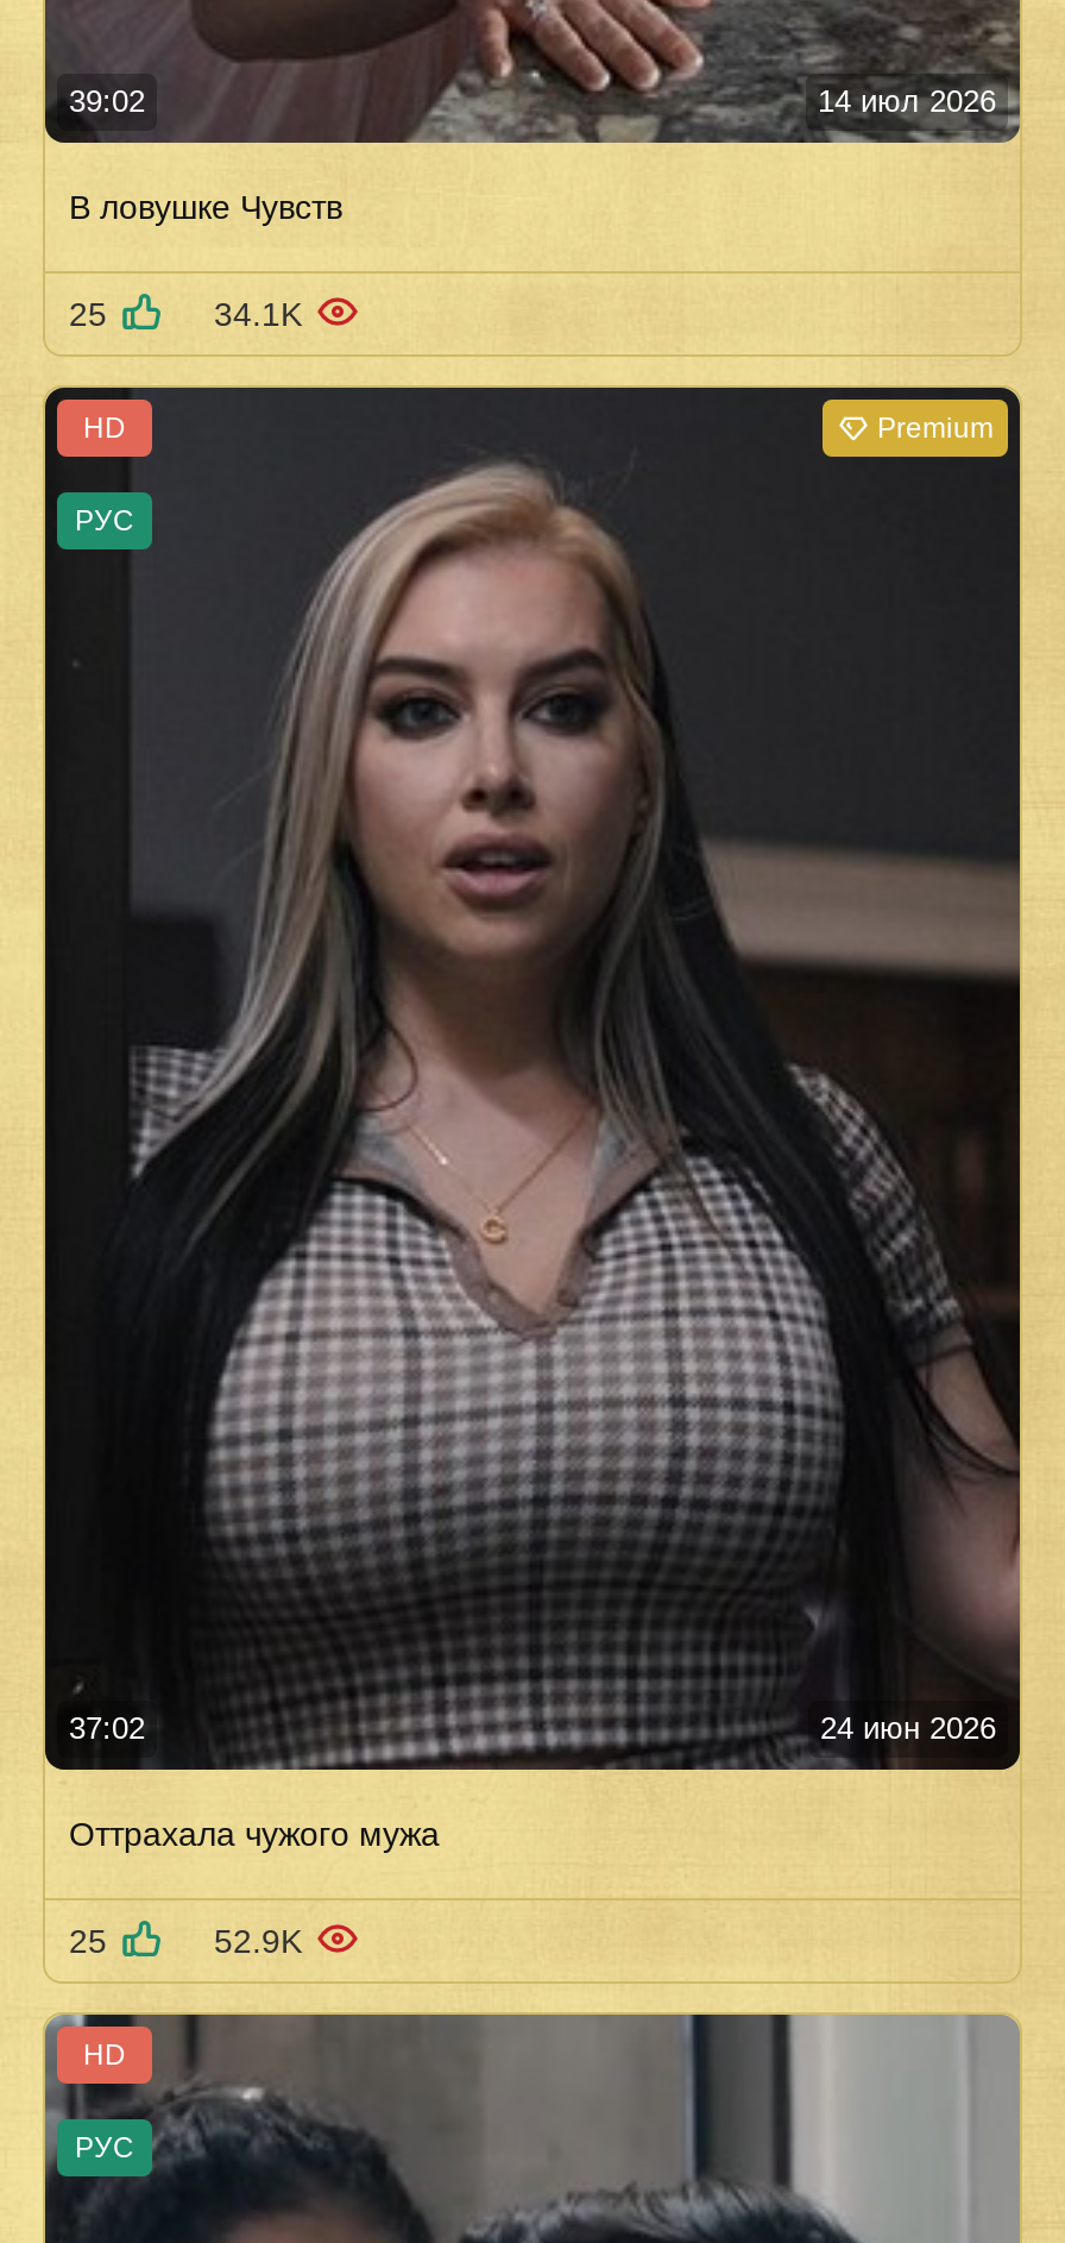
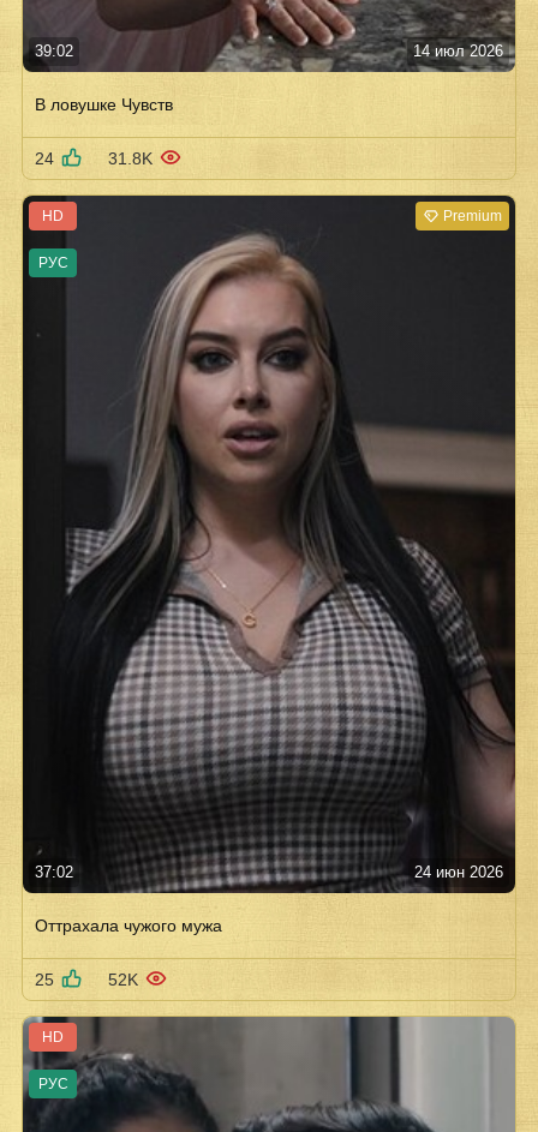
[69,294,302,332] 25 | 34.1K -> [35,148,153,168] 24 | 31.8K
[214,1922,302,1960] 52.9K -> [108,970,138,989] 52K

